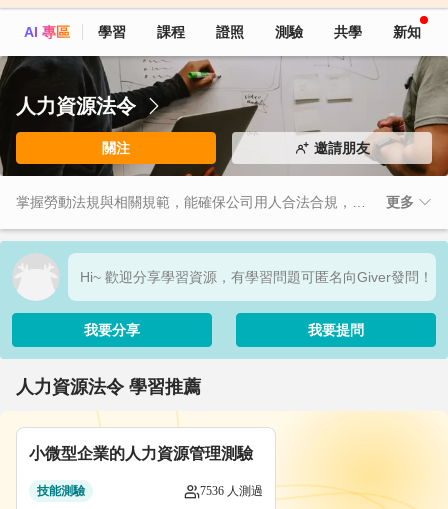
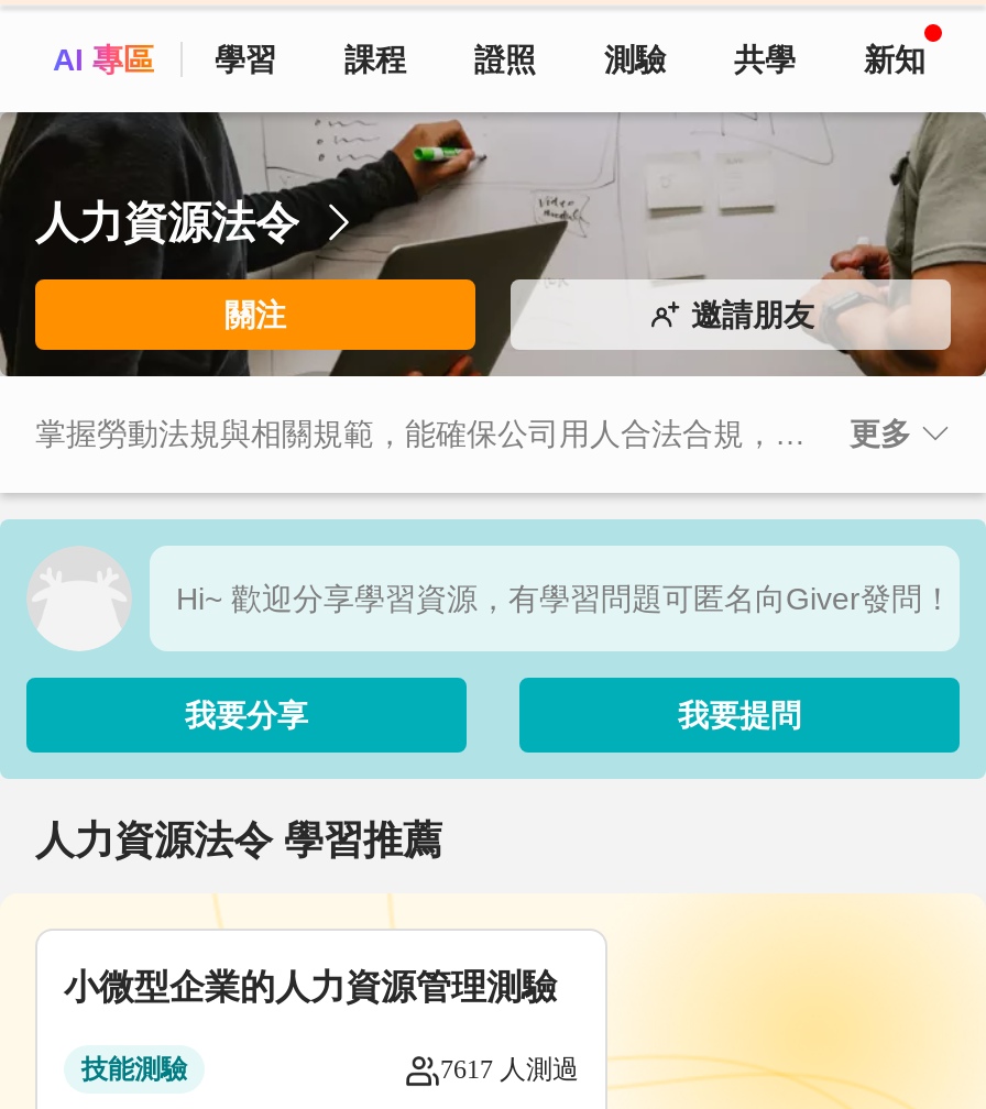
[200,484,263,498] 7536 人測過 -> [440,1054,579,1085] 7617 人測過

